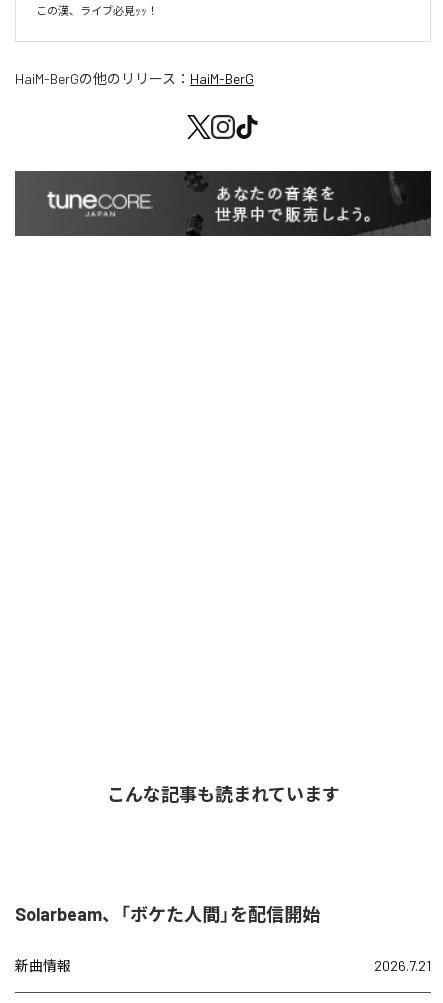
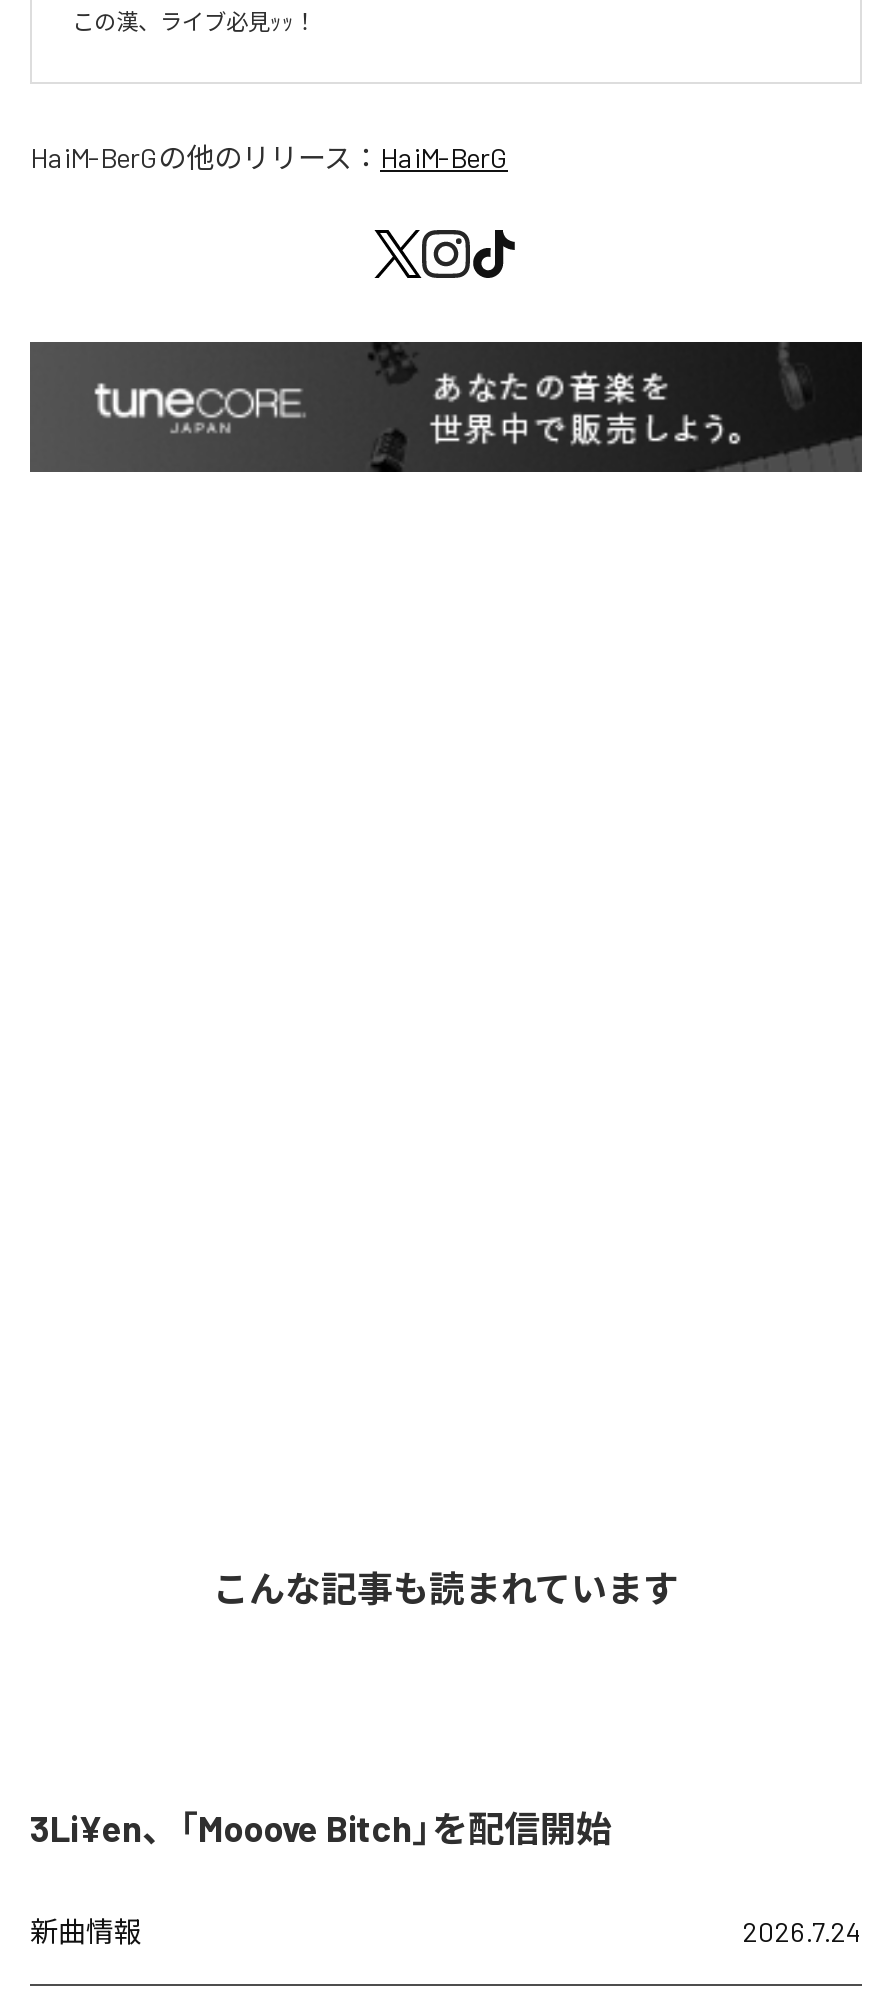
[15,903,320,925] Solarbeam、「ボケた人間」を配信開始 -> [30,1807,612,1851] 3Li¥en、「Mooove Bitch」を配信開始
[374,957,431,974] 2026.7.21 -> [742,1915,862,1949] 2026.7.24

